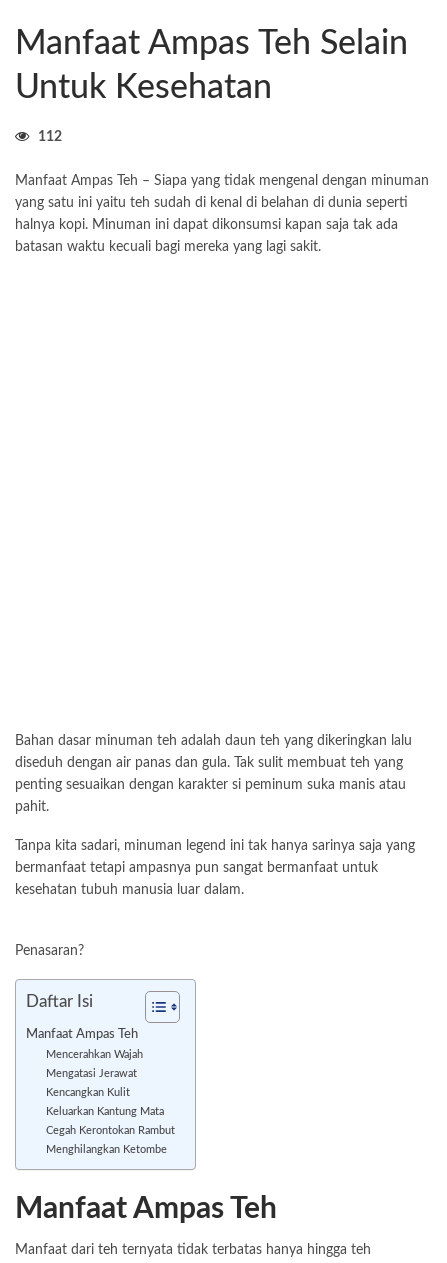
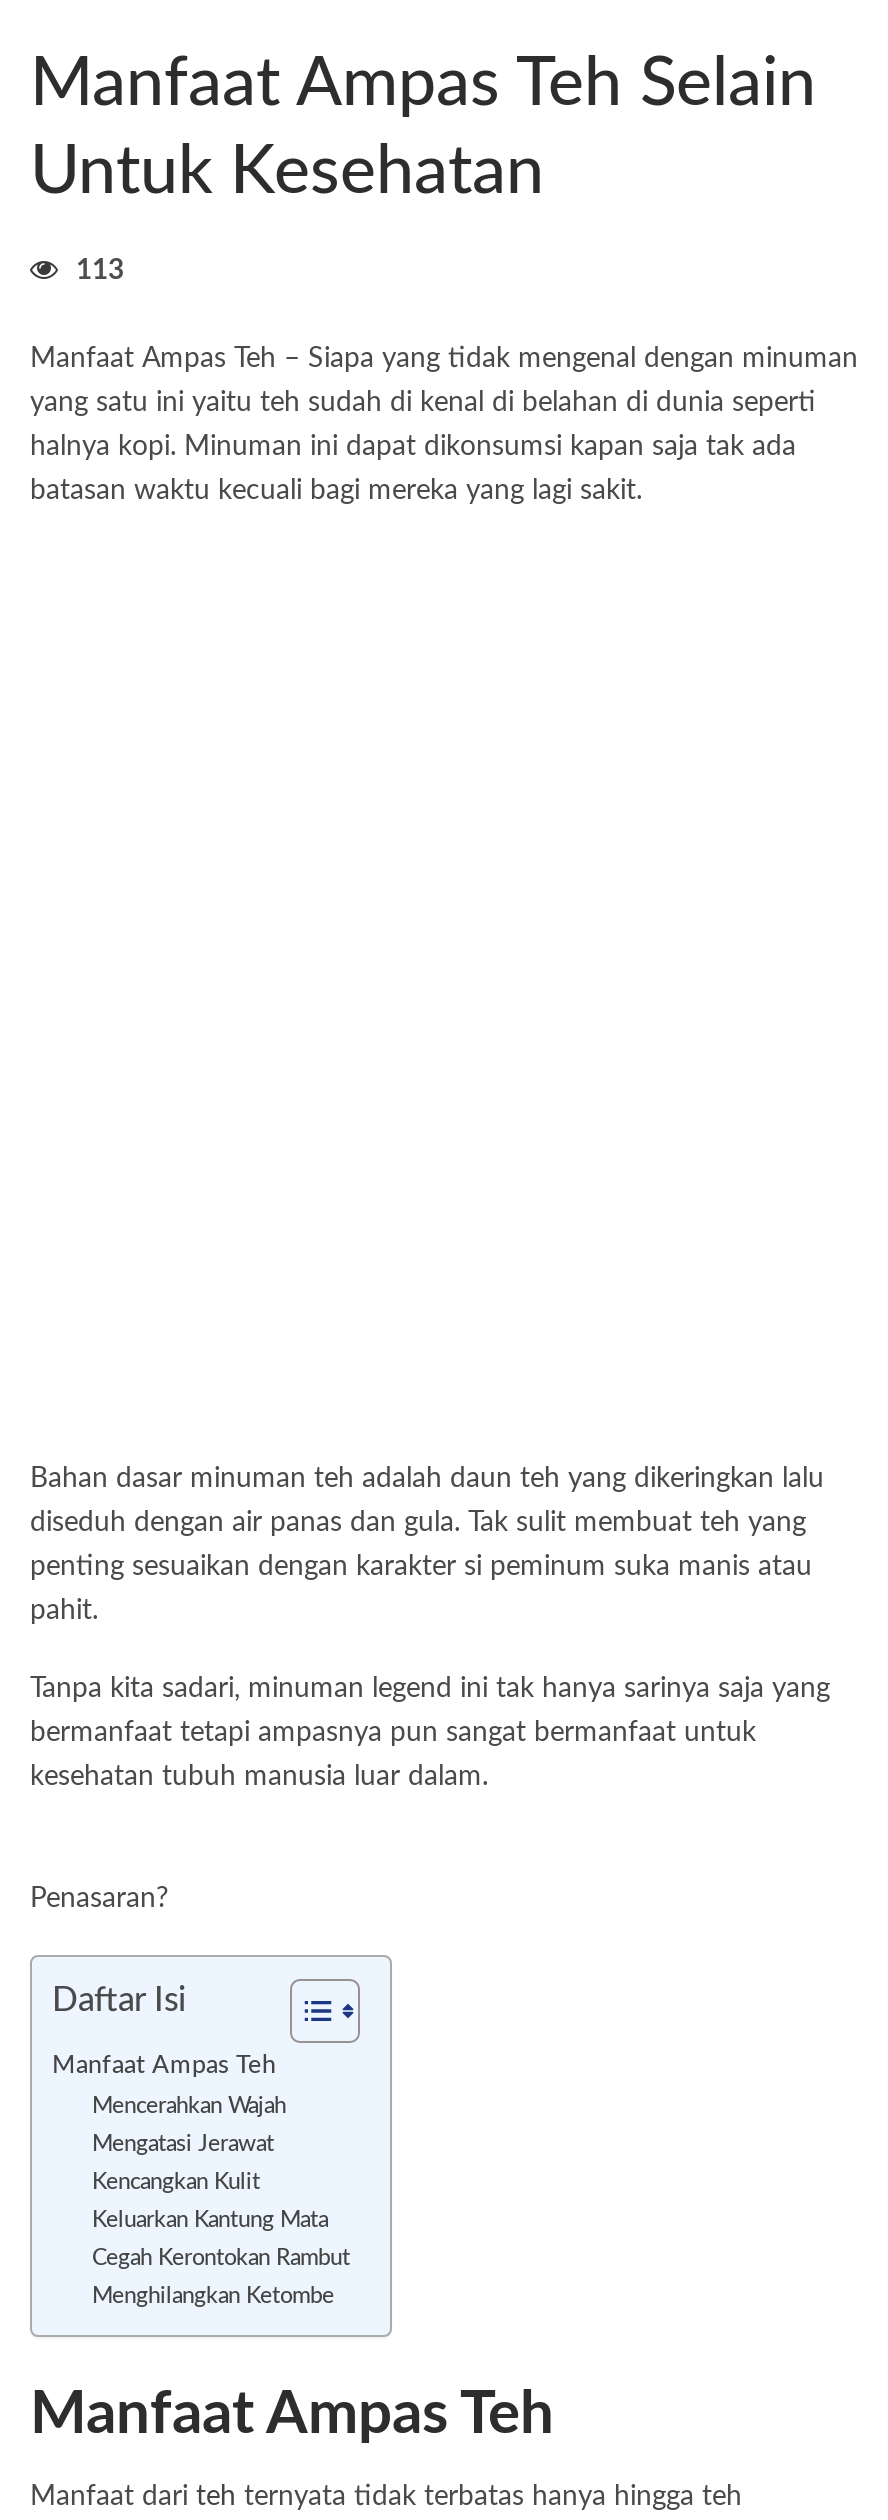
[38,130,62,144] 112 -> [76,257,124,285] 113

